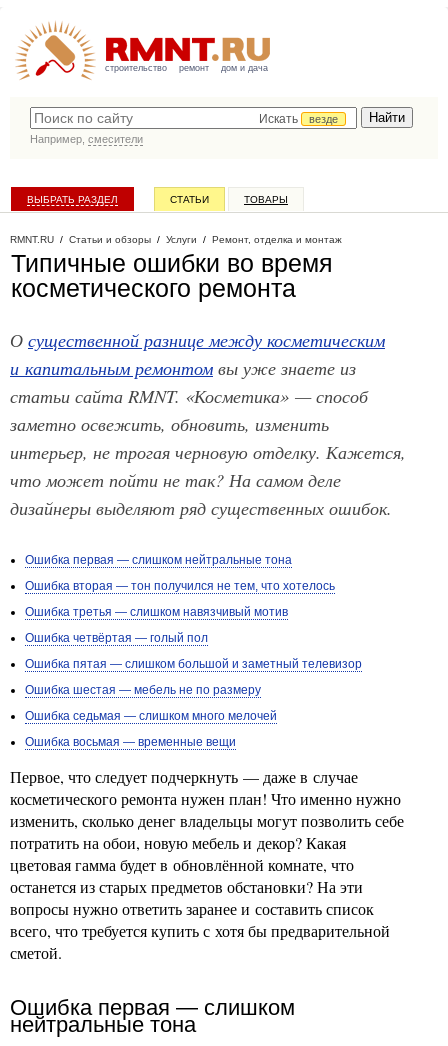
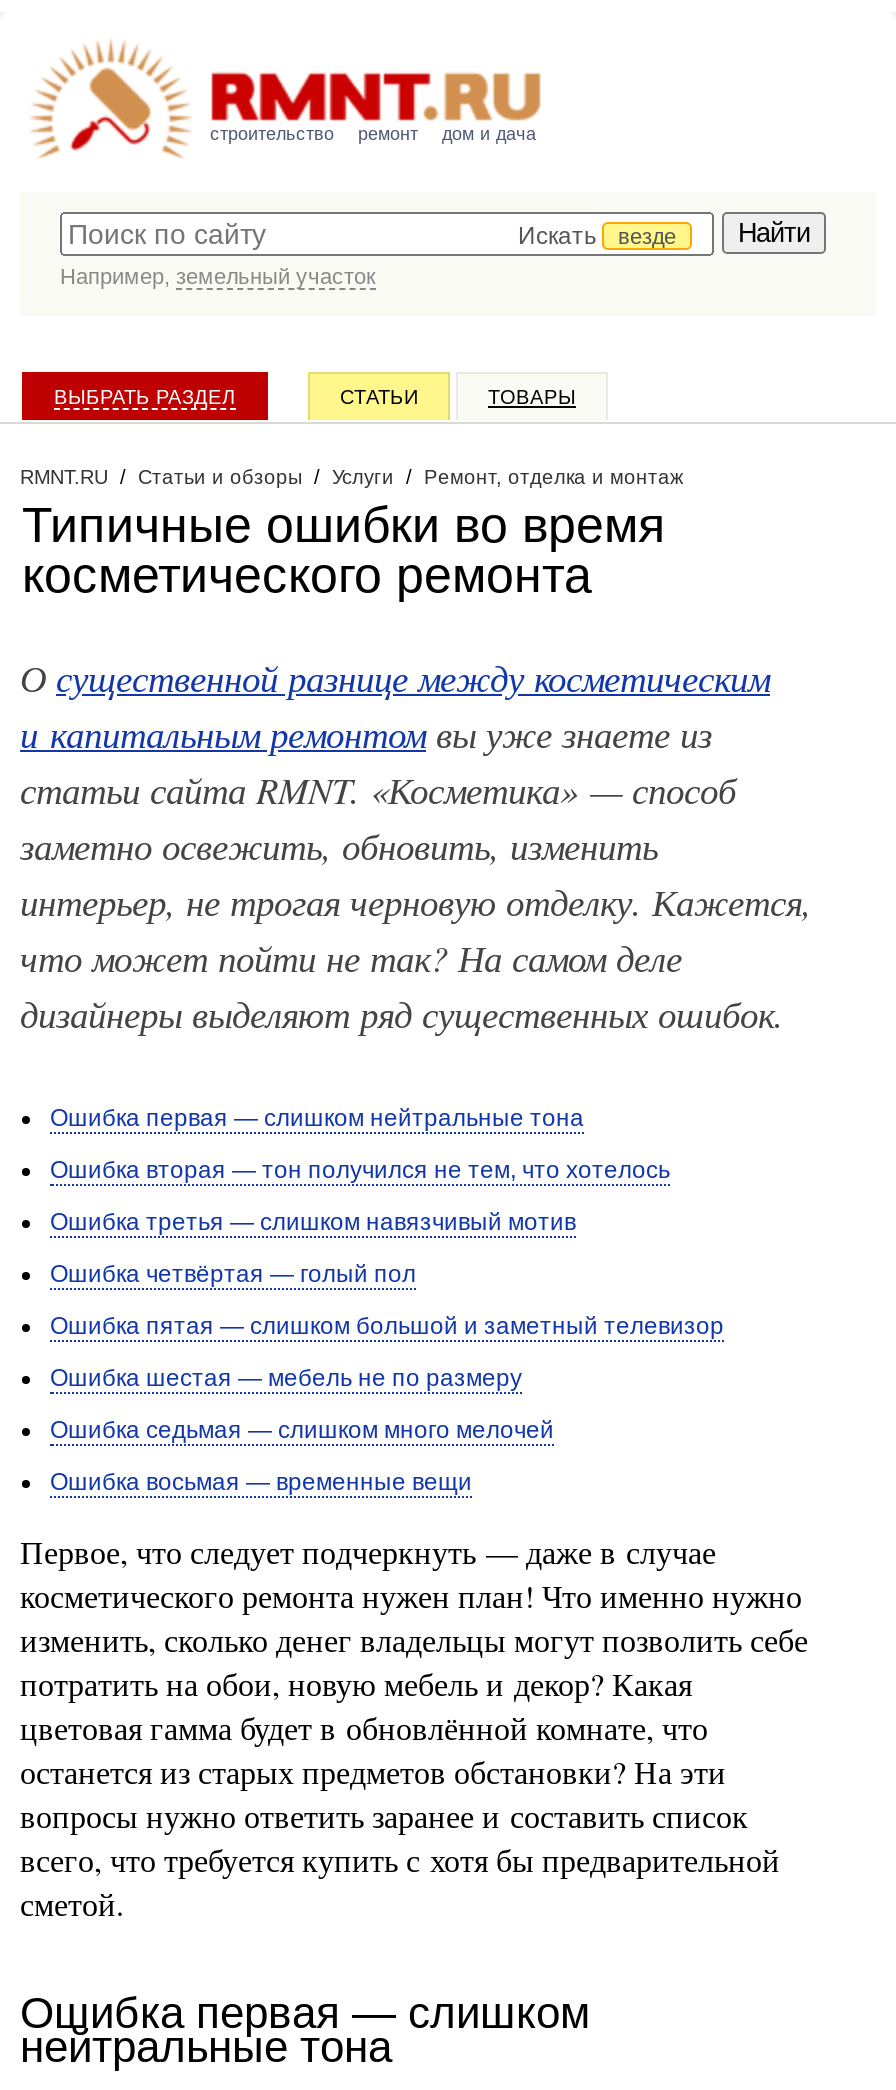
[30,133,143,145] Например, смесители -> [60,264,376,288] Например, земельный участок

